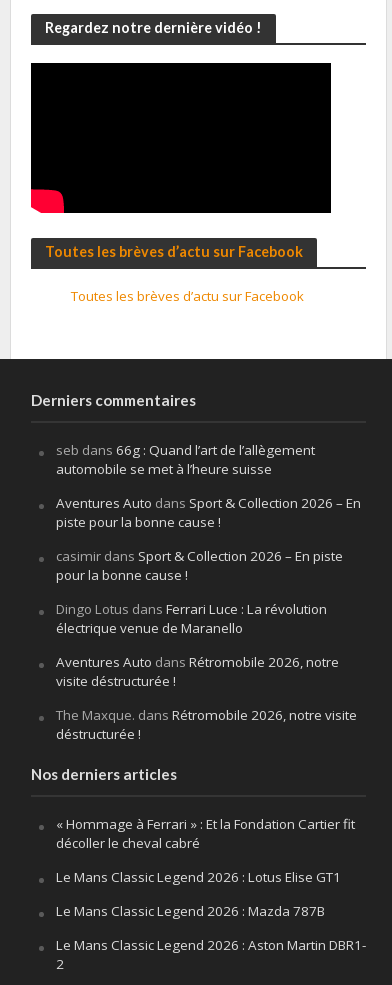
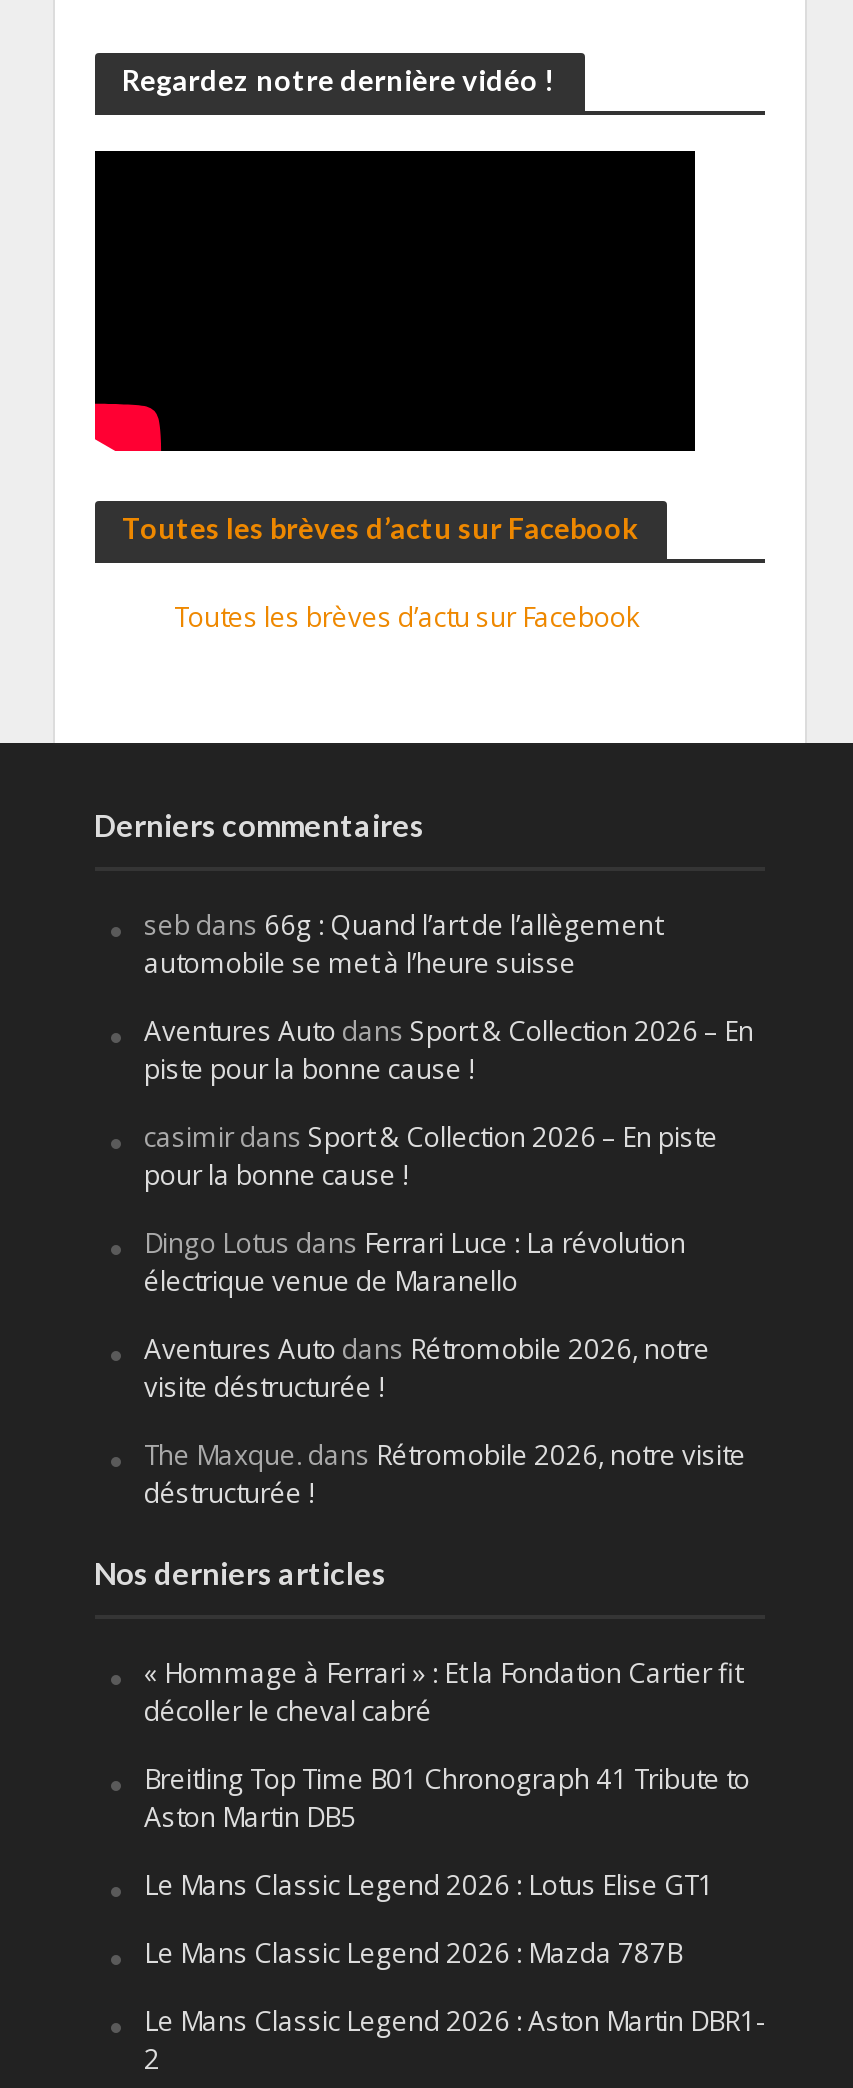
none -> [144,1761,750,1835] Breitling Top Time B01 Chronograph 41 Tribute to | Aston Martin DB5

